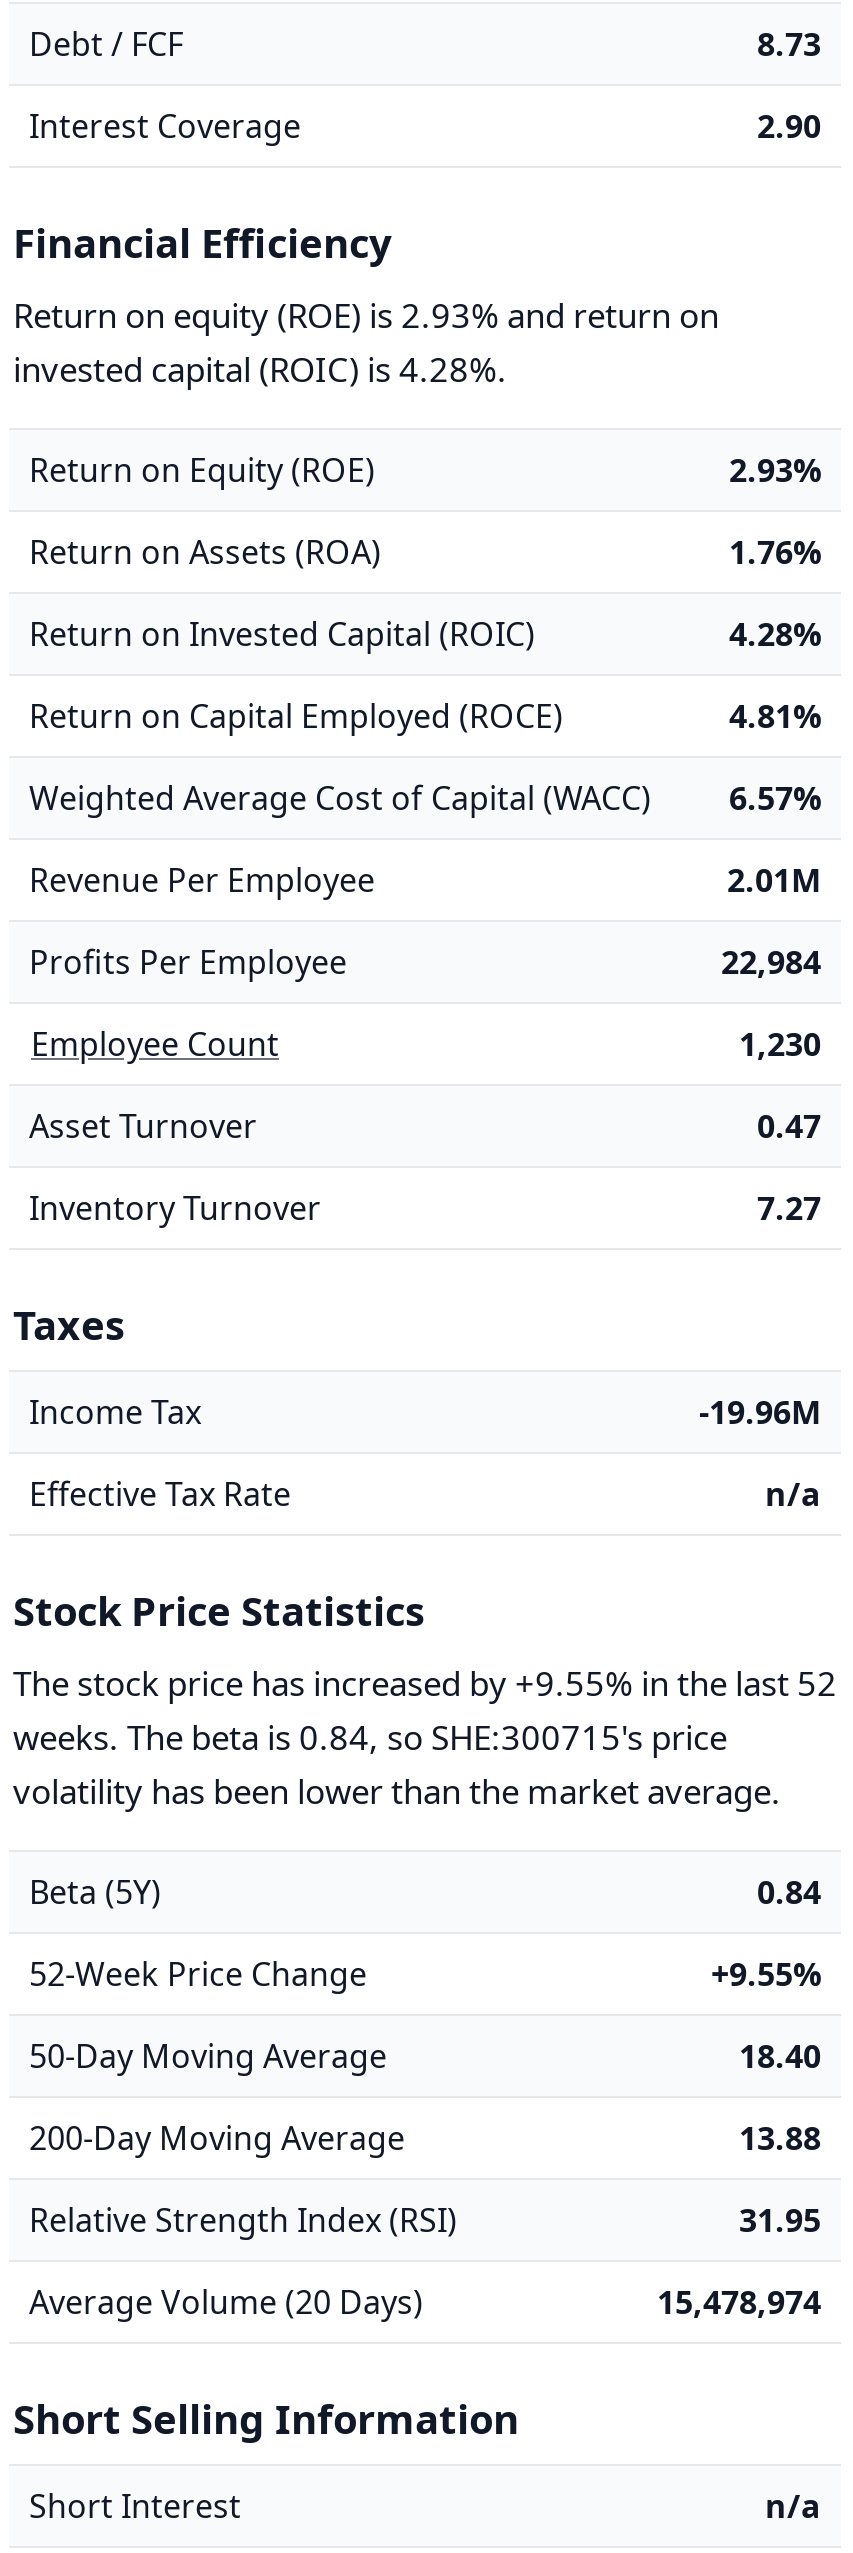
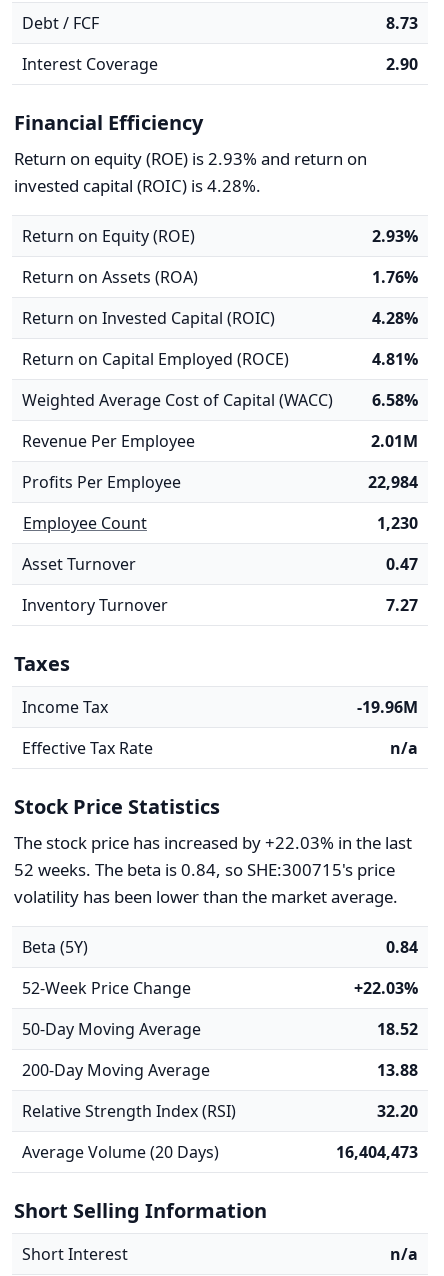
[29,776,821,820] Weighted Average Cost of Capital (WACC) 6.57% -> [22,389,418,411] Weighted Average Cost of Capital (WACC) 6.58%
[13,1660,837,1760] The stock price has increased by +9.55% in the last 52 | weeks. The beta is 0.84, so SHE:300715's price -> [14,831,412,881] The stock price has increased by +22.03% in the last | 52 weeks. The beta is 0.84, so SHE:300715's price
[711,1952,821,1996] +9.55% -> [354,977,418,999] +22.03%
[739,2034,821,2078] 18.40 -> [377,1018,418,1040] 18.52
[739,2198,821,2242] 31.95 -> [377,1100,418,1122] 32.20
[657,2280,821,2324] 15,478,974 -> [336,1141,418,1163] 16,404,473

